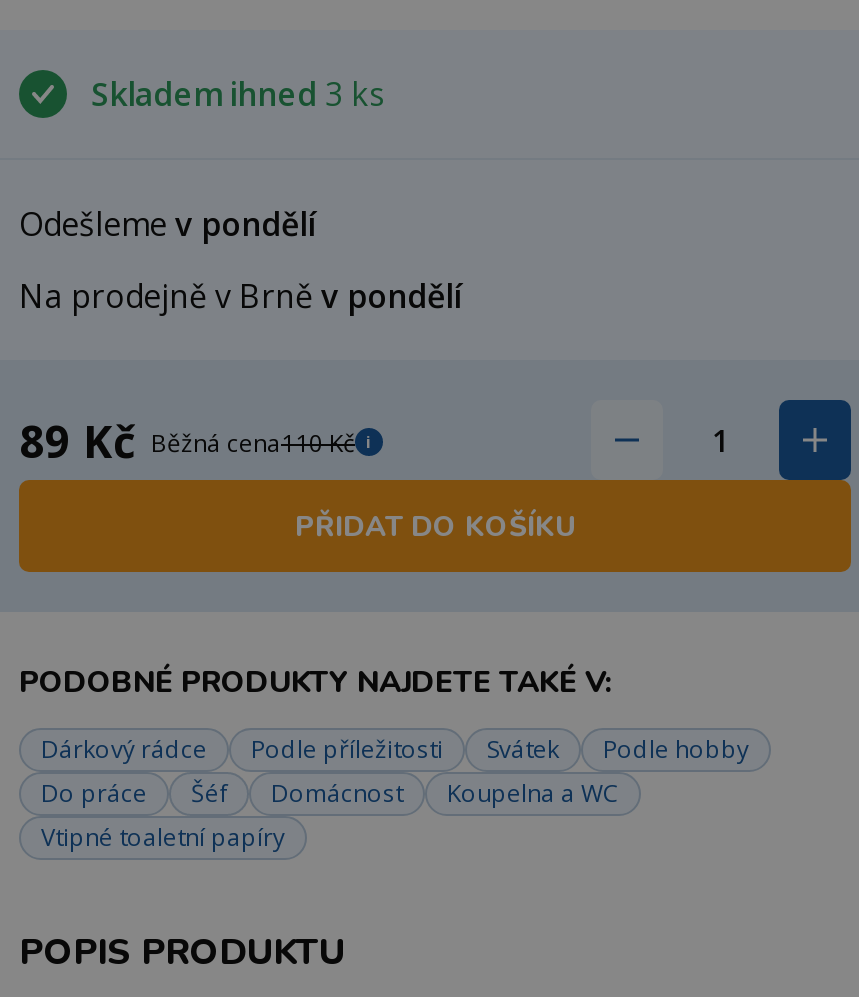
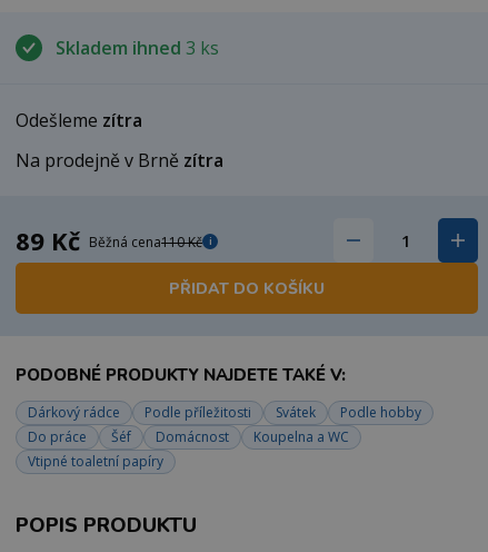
[19,203,315,247] Odešleme v pondělí -> [16,108,142,133] Odešleme zítra
[19,275,461,319] Na prodejně v Brně v pondělí -> [16,148,223,173] Na prodejně v Brně zítra

